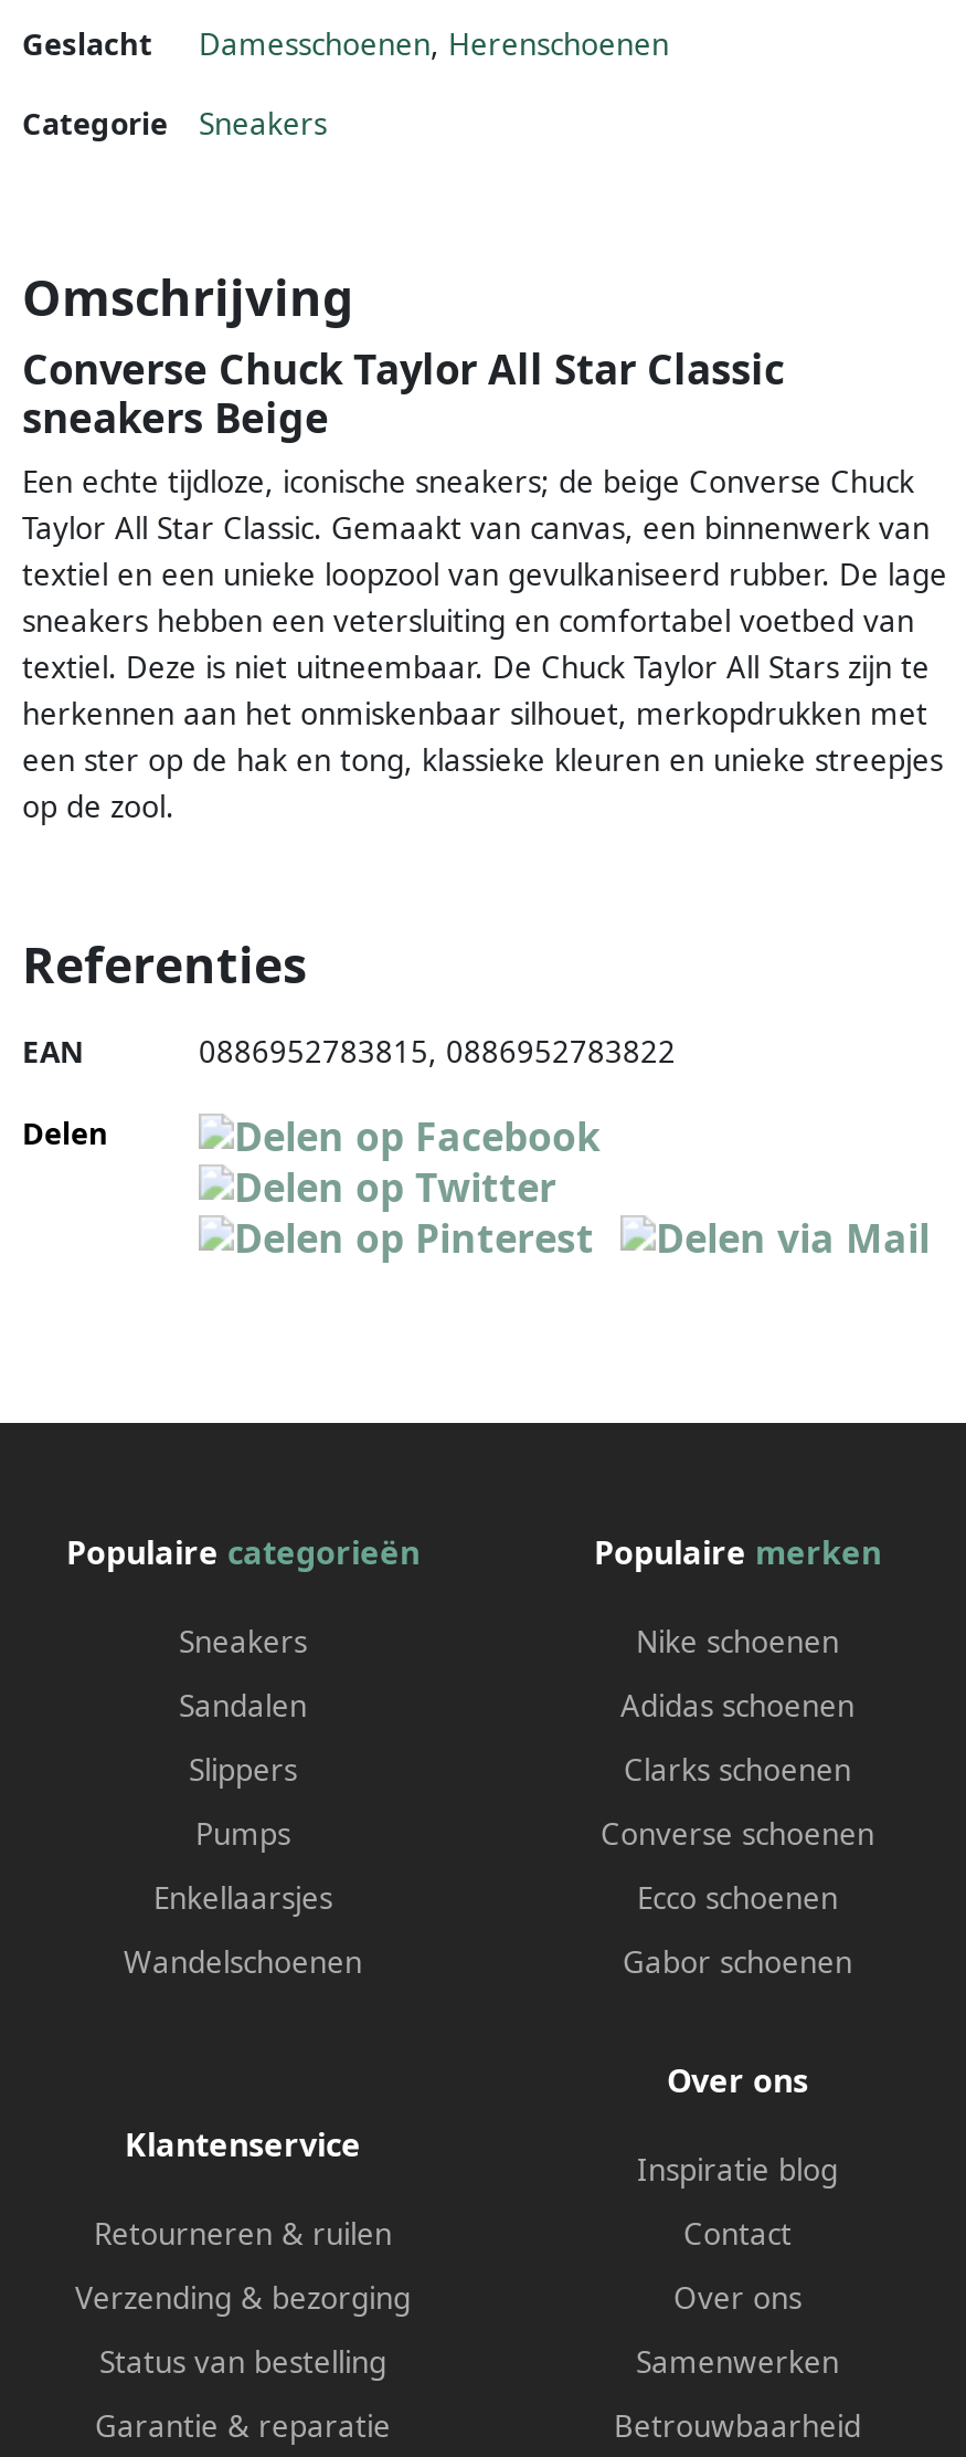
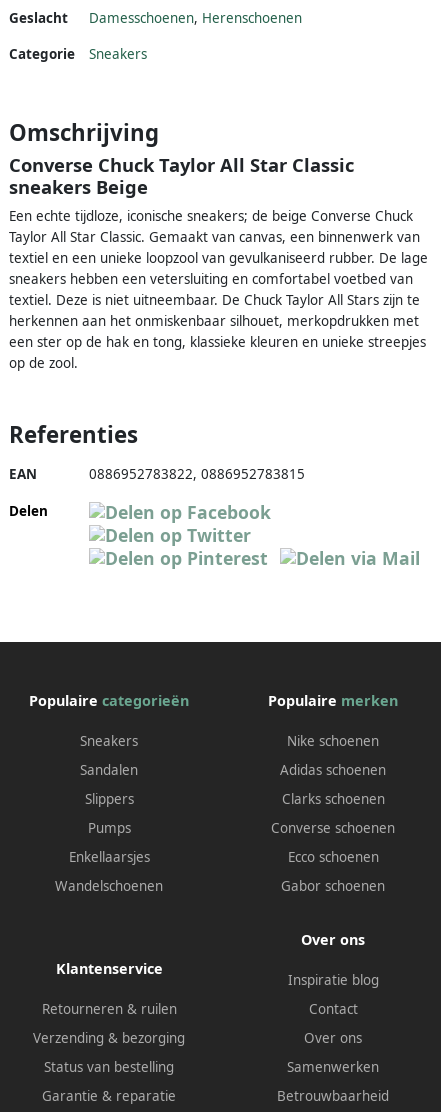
[199,1031,676,1071] 0886952783815, 0886952783822 -> [89,465,305,483] 0886952783822, 0886952783815

